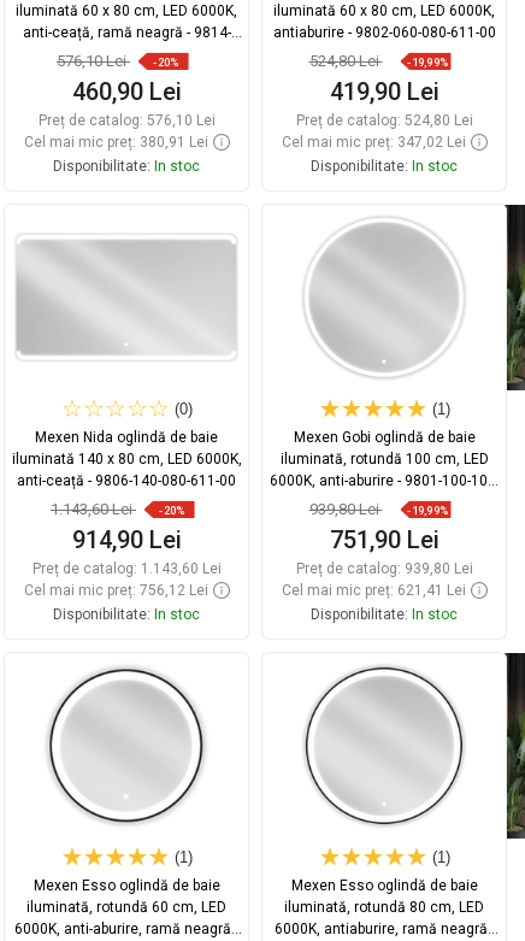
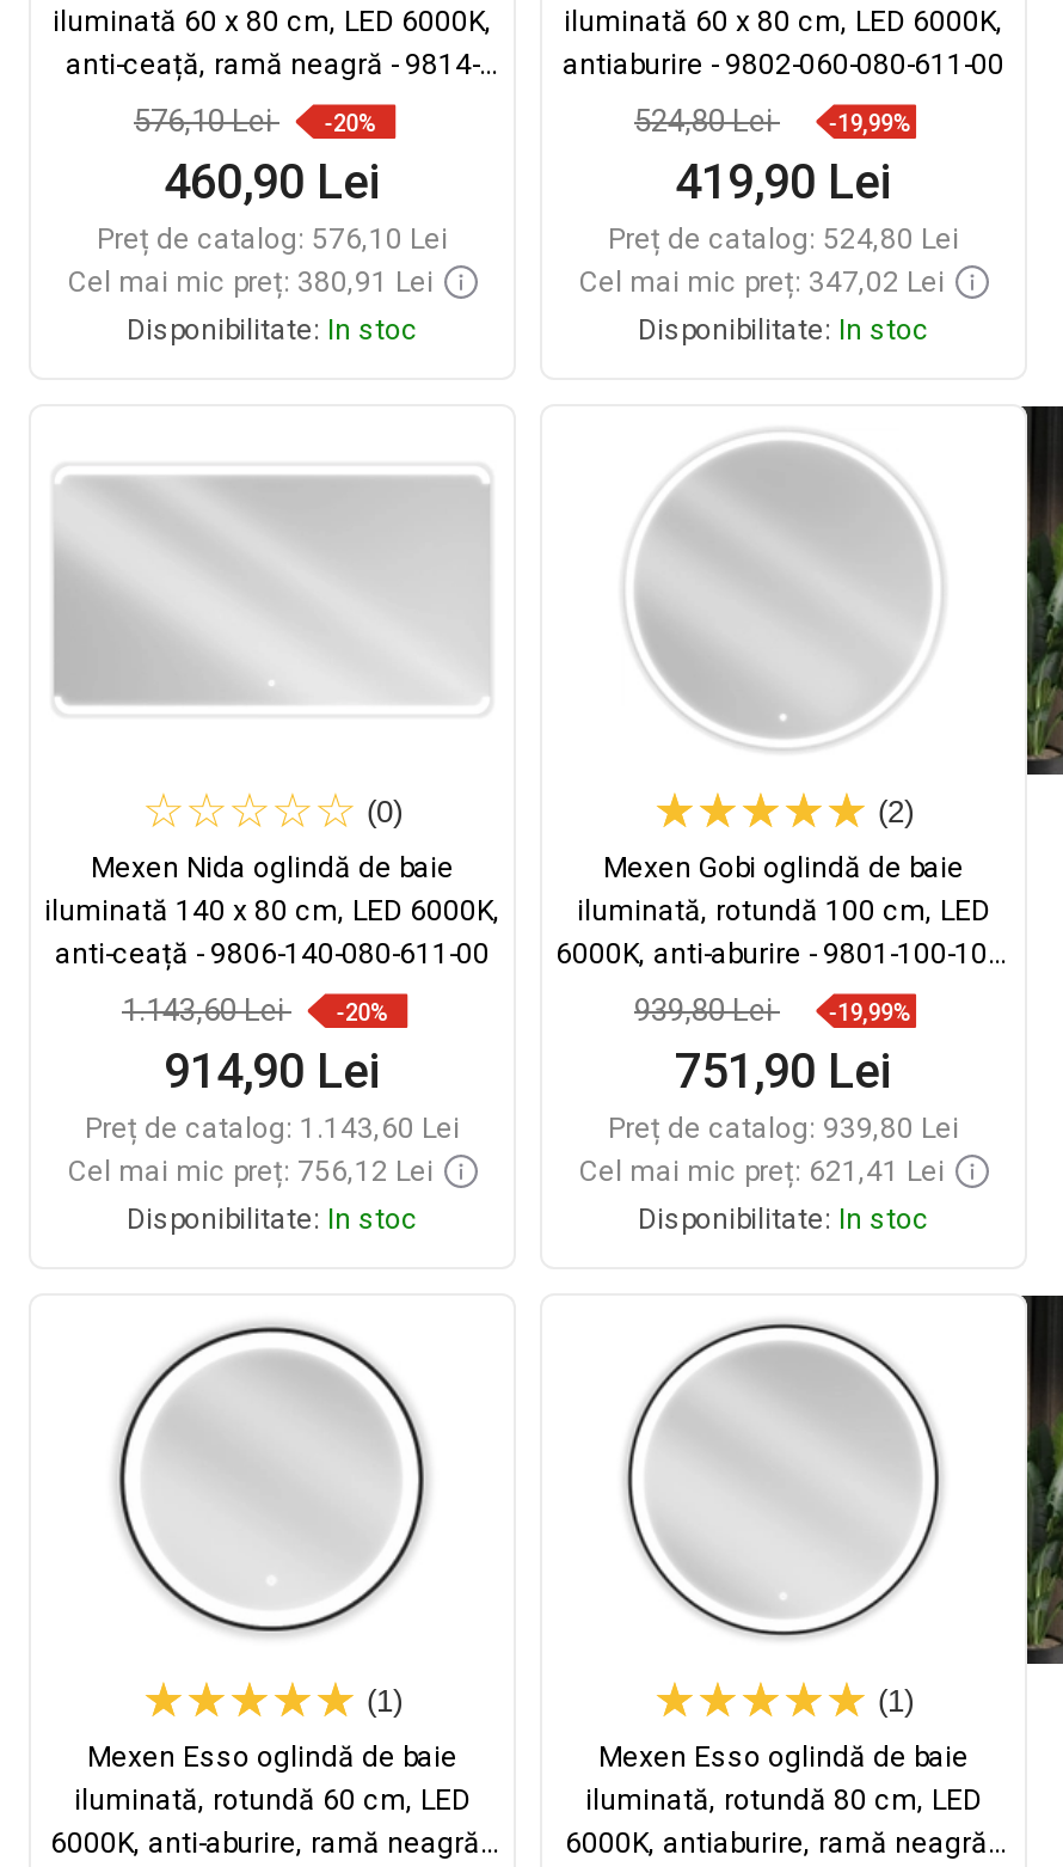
[432,399,450,417] (1) -> [878,792,914,828] (2)

